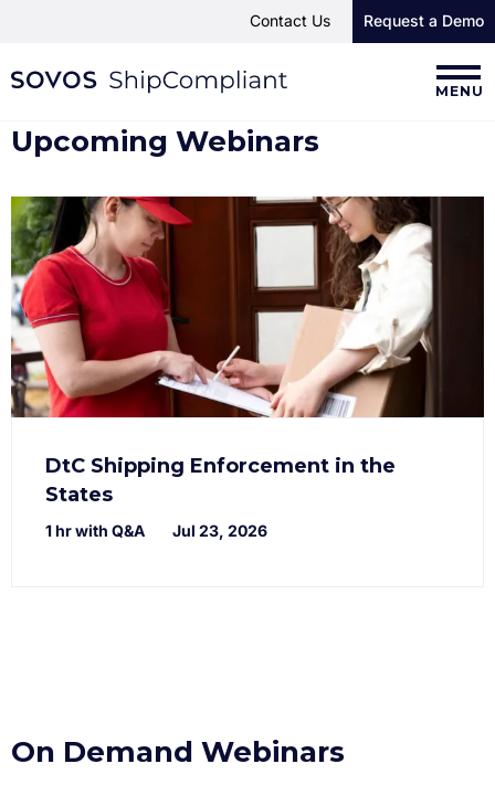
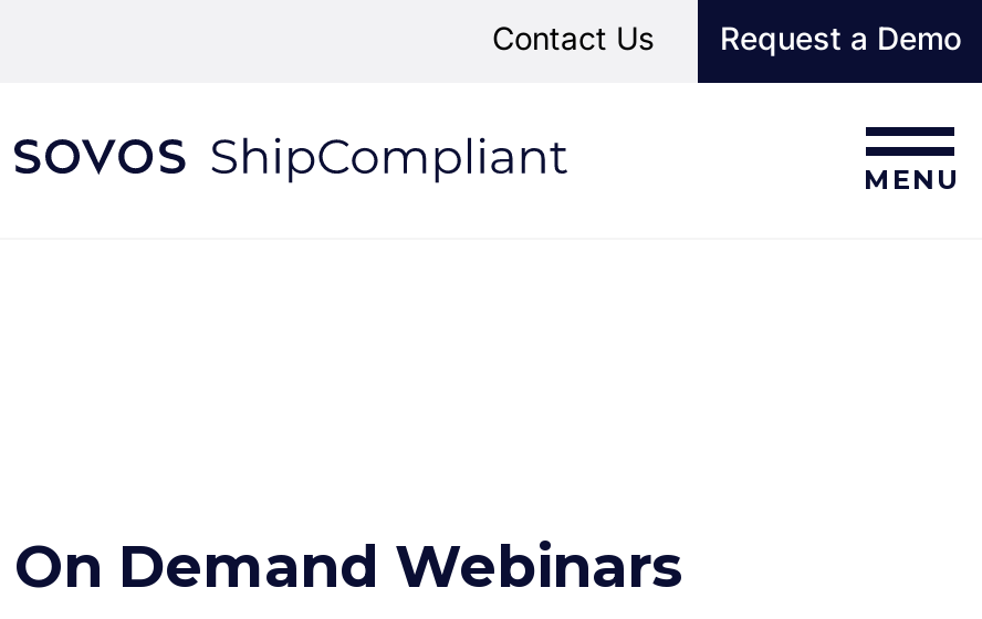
[11,124,319,159] Upcoming Webinars -> none
[10,195,485,540] [image] | DtC Shipping Enforcement in the | States | 1 hr with Q&A | Jul 23, 2026 -> none

